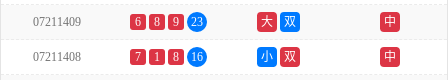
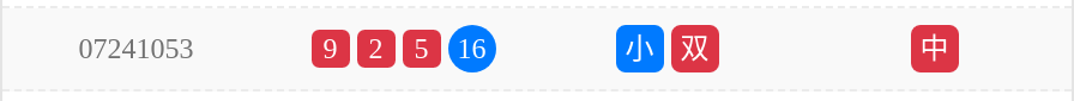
[33,15,160,29] 07211409 | 6 | 8 -> [79,32,194,65] 07241053
[33,15,396,64] 23 | 大 | 双 | 中 | 07211408 | 7 | 1 | 8 -> [369,32,429,65] 2 | 5

